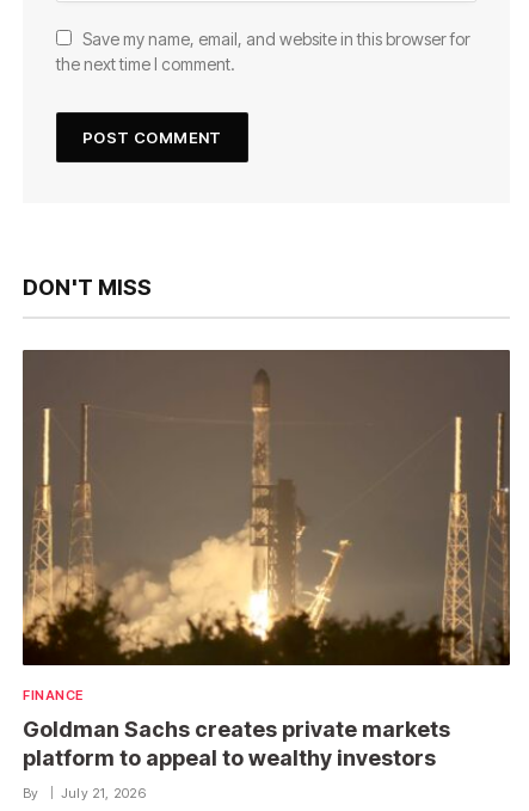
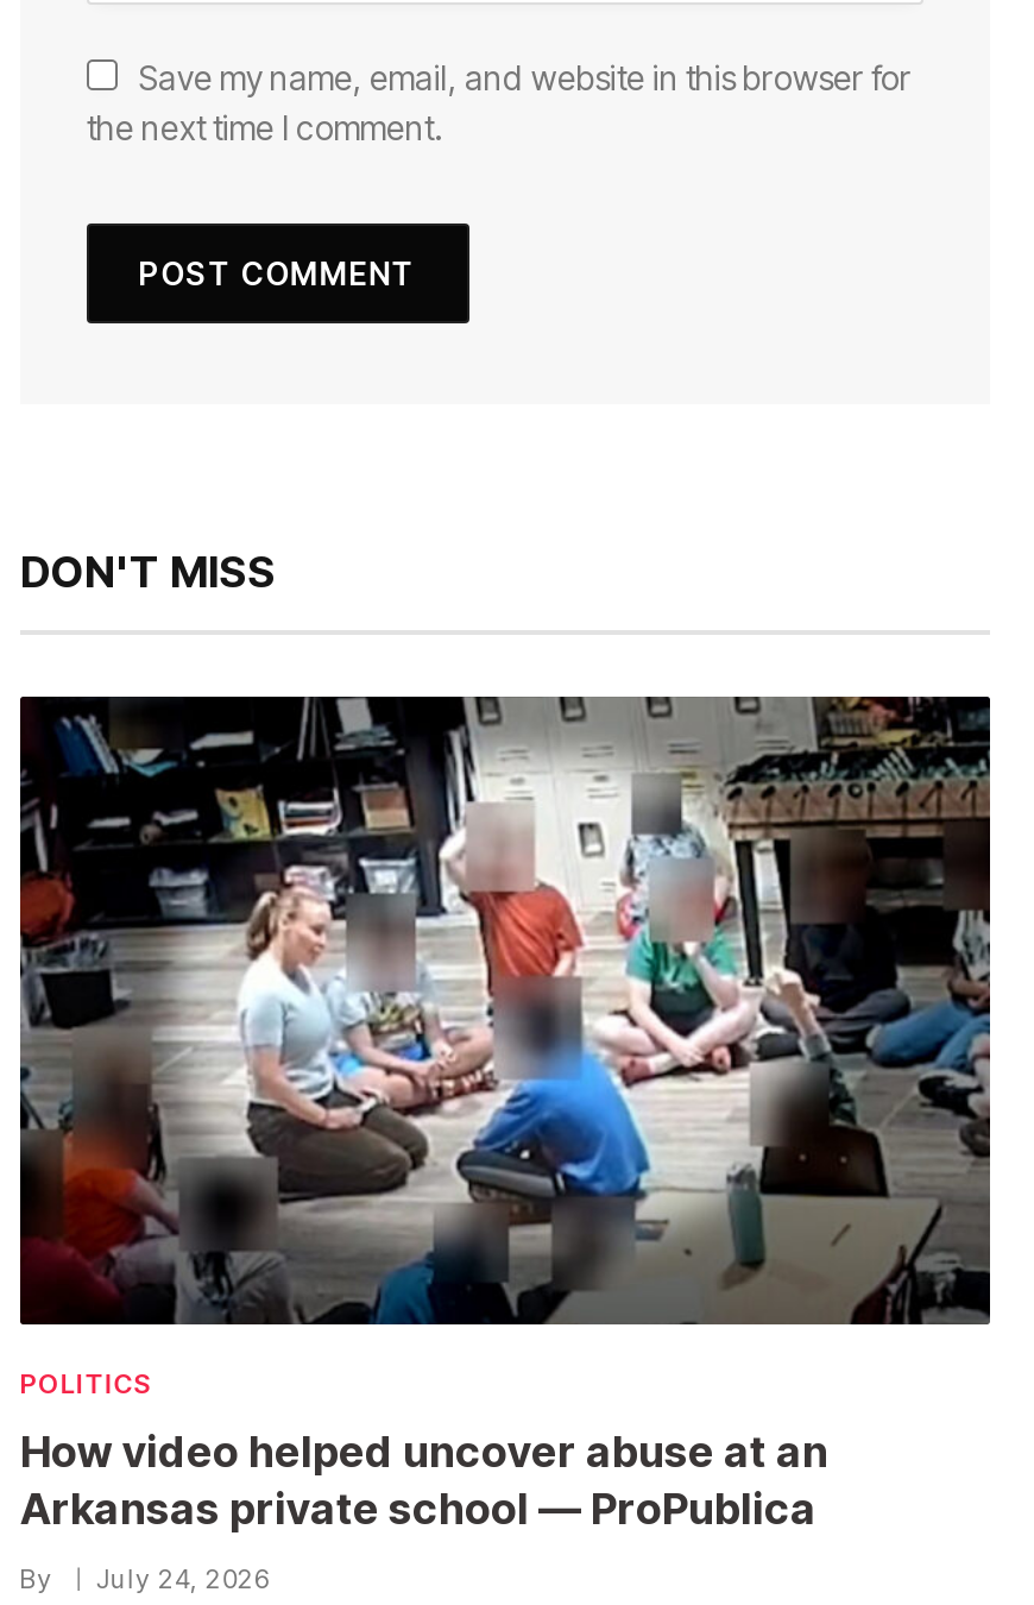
[21,349,510,703] [image] | FINANCE -> [18,694,990,1400] [image] | POLITICS
[23,716,450,770] Goldman Sachs creates private markets | platform to appeal to wealthy investors -> [20,1426,828,1533] How video helped uncover abuse at an | Arkansas private school — ProPublica
[23,784,145,801] By July 21, 2026 -> [20,1561,269,1595] By July 24, 2026

